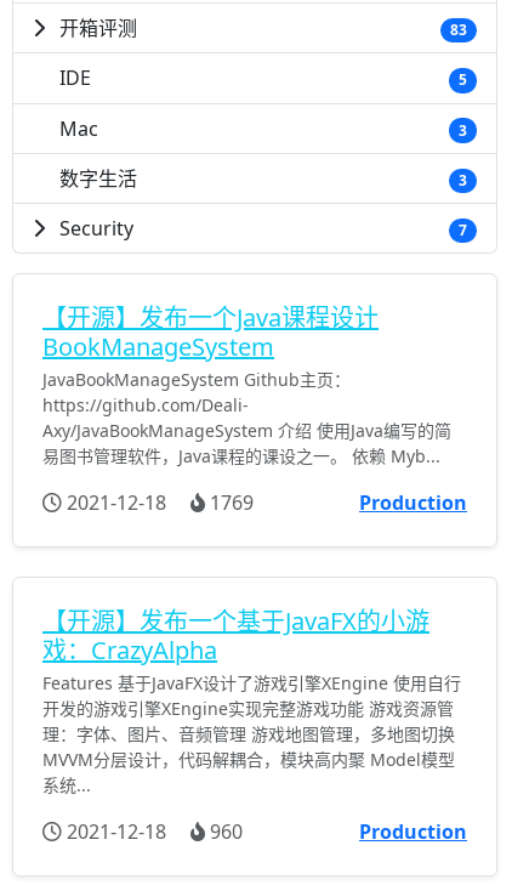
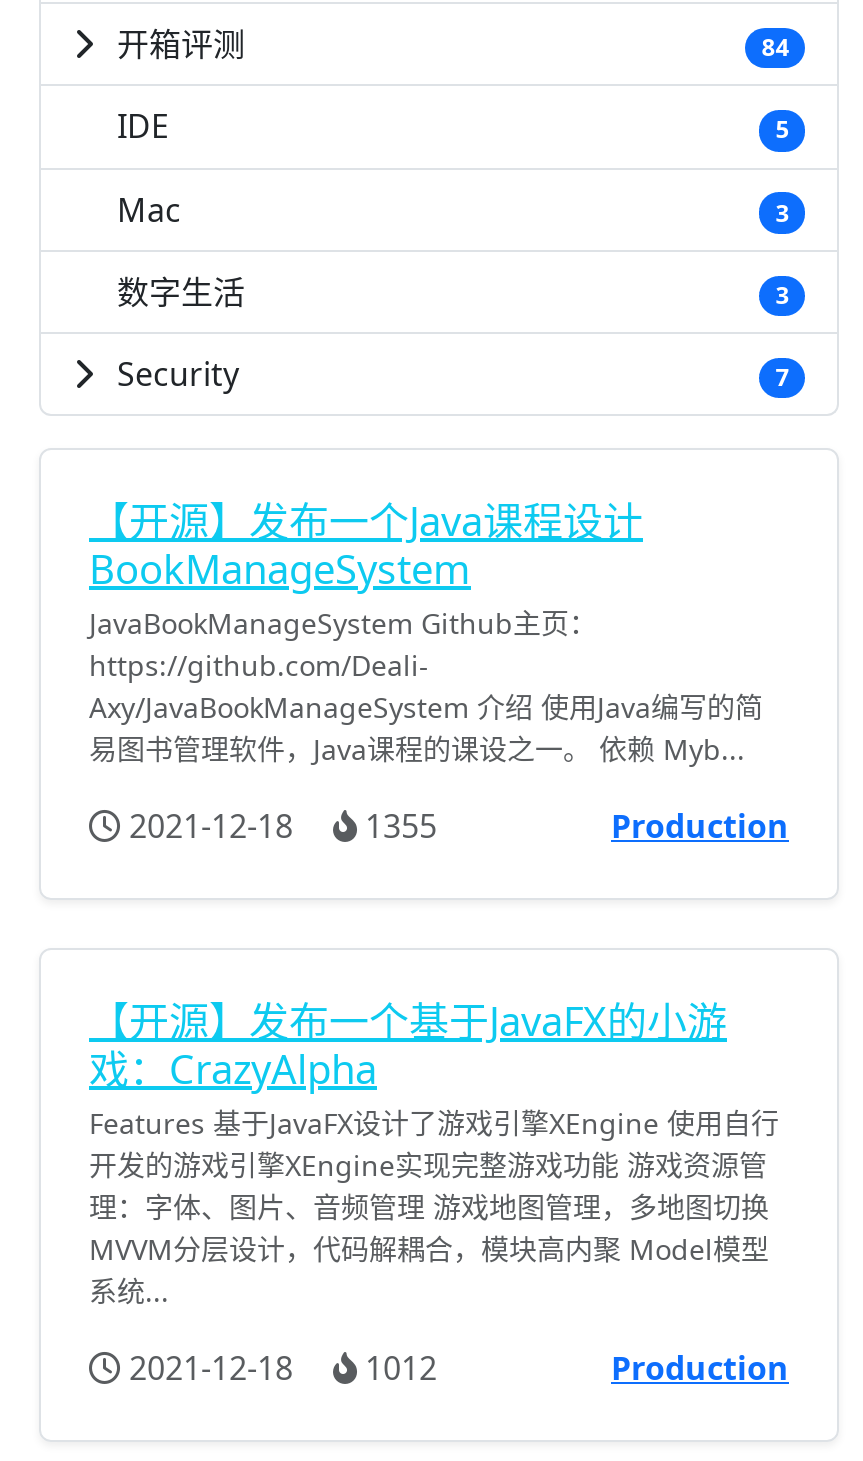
[450,20,467,40] 83 -> [761,30,789,64] 84
[62,489,254,516] 2021-12-18 1769 -> [121,804,437,848] 2021-12-18 1355
[62,818,243,845] 2021-12-18 960 -> [121,1346,437,1390] 2021-12-18 1012

